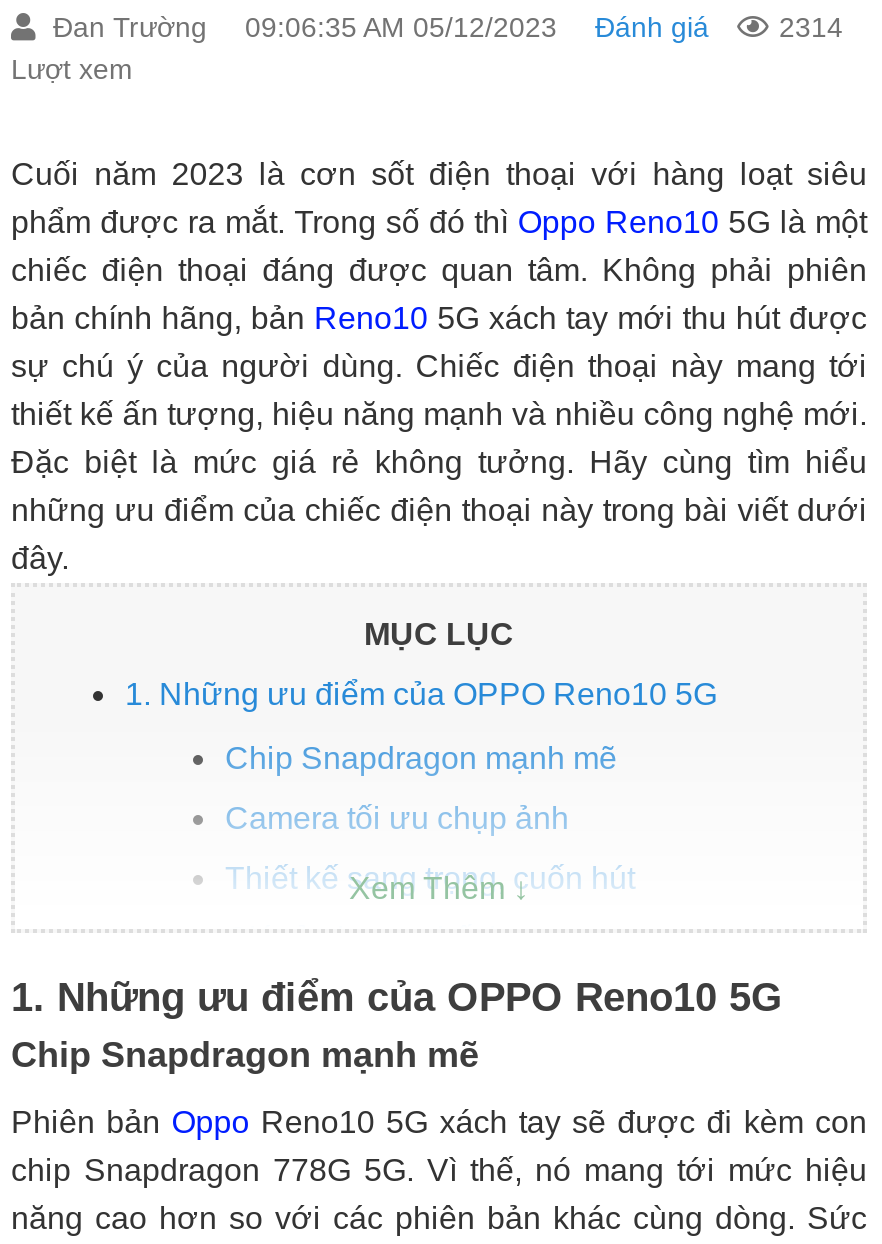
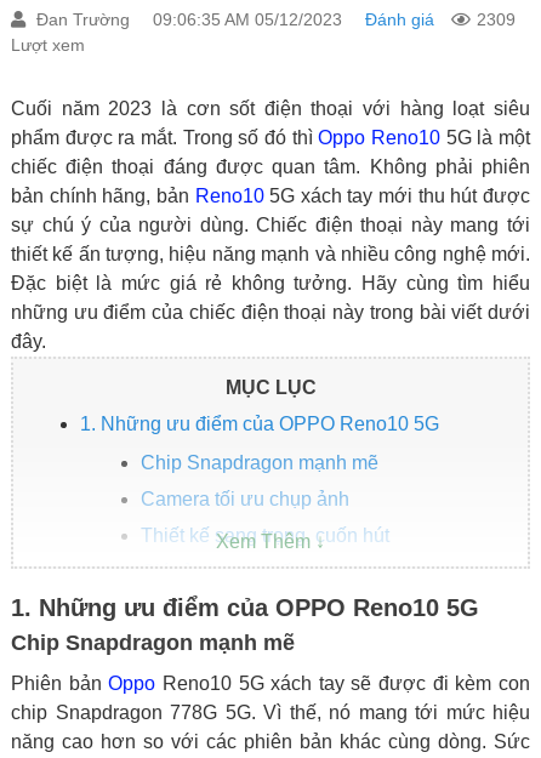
[779,11,843,43] 2314 -> [477,10,516,29] 2309

